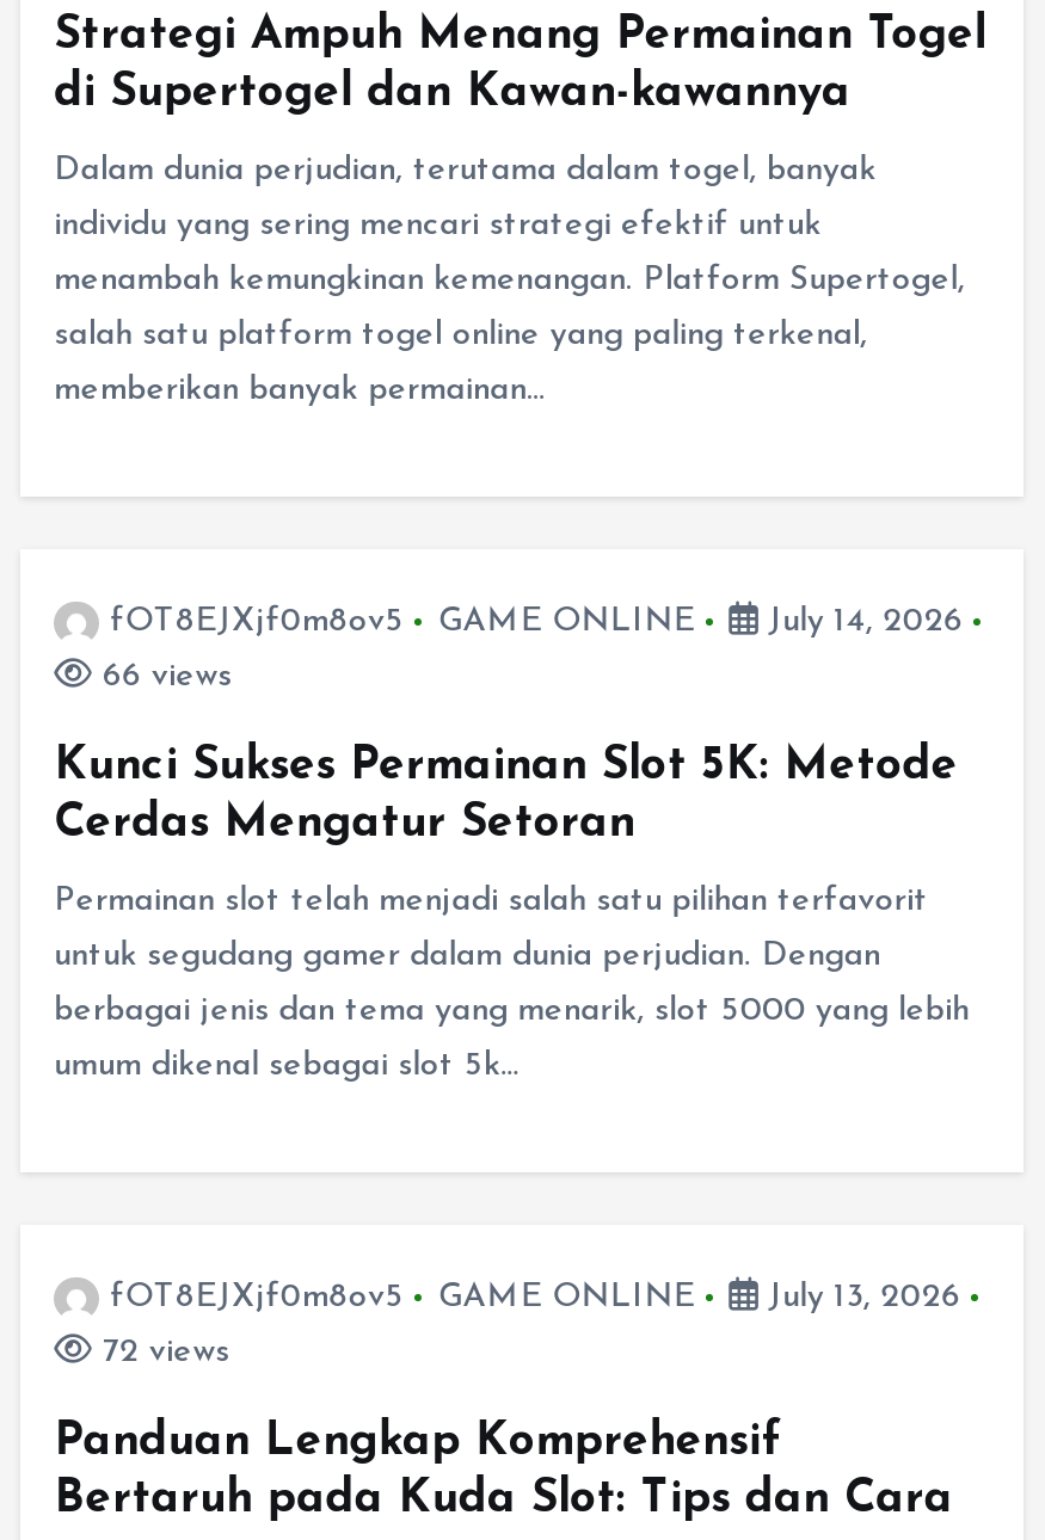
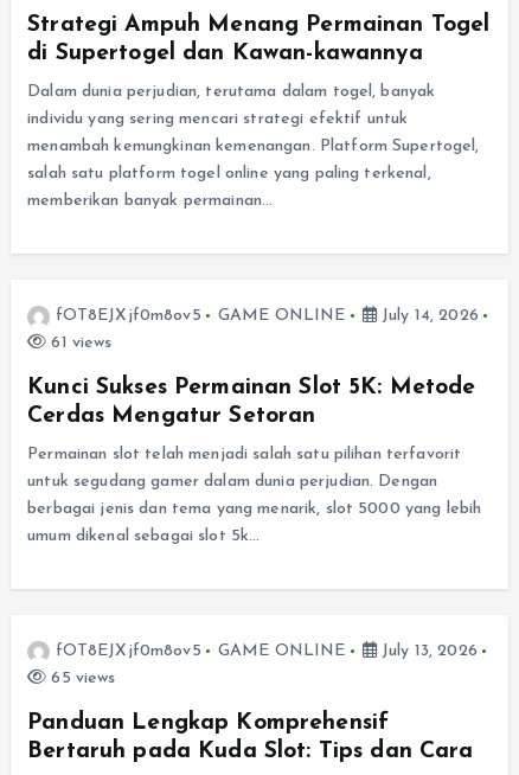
[93,659,232,695] 66 views -> [47,334,112,352] 61 views
[93,1334,230,1370] 72 views -> [47,669,116,687] 65 views

